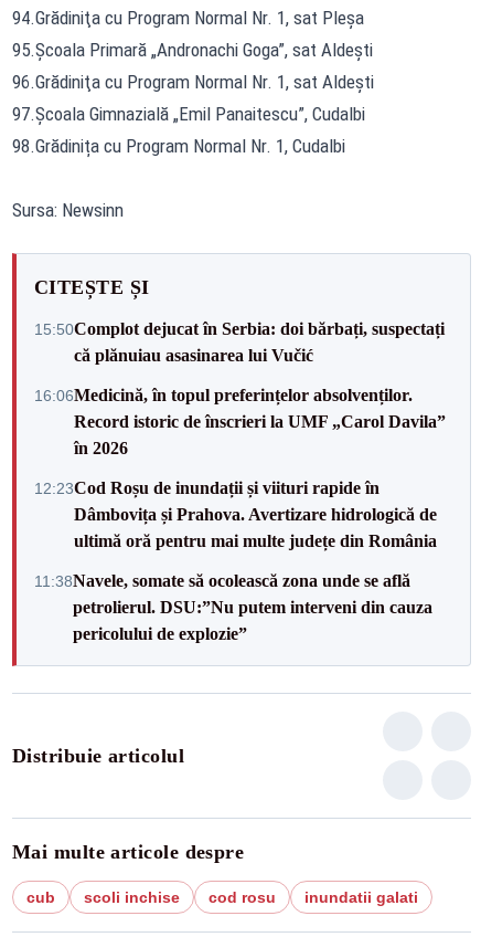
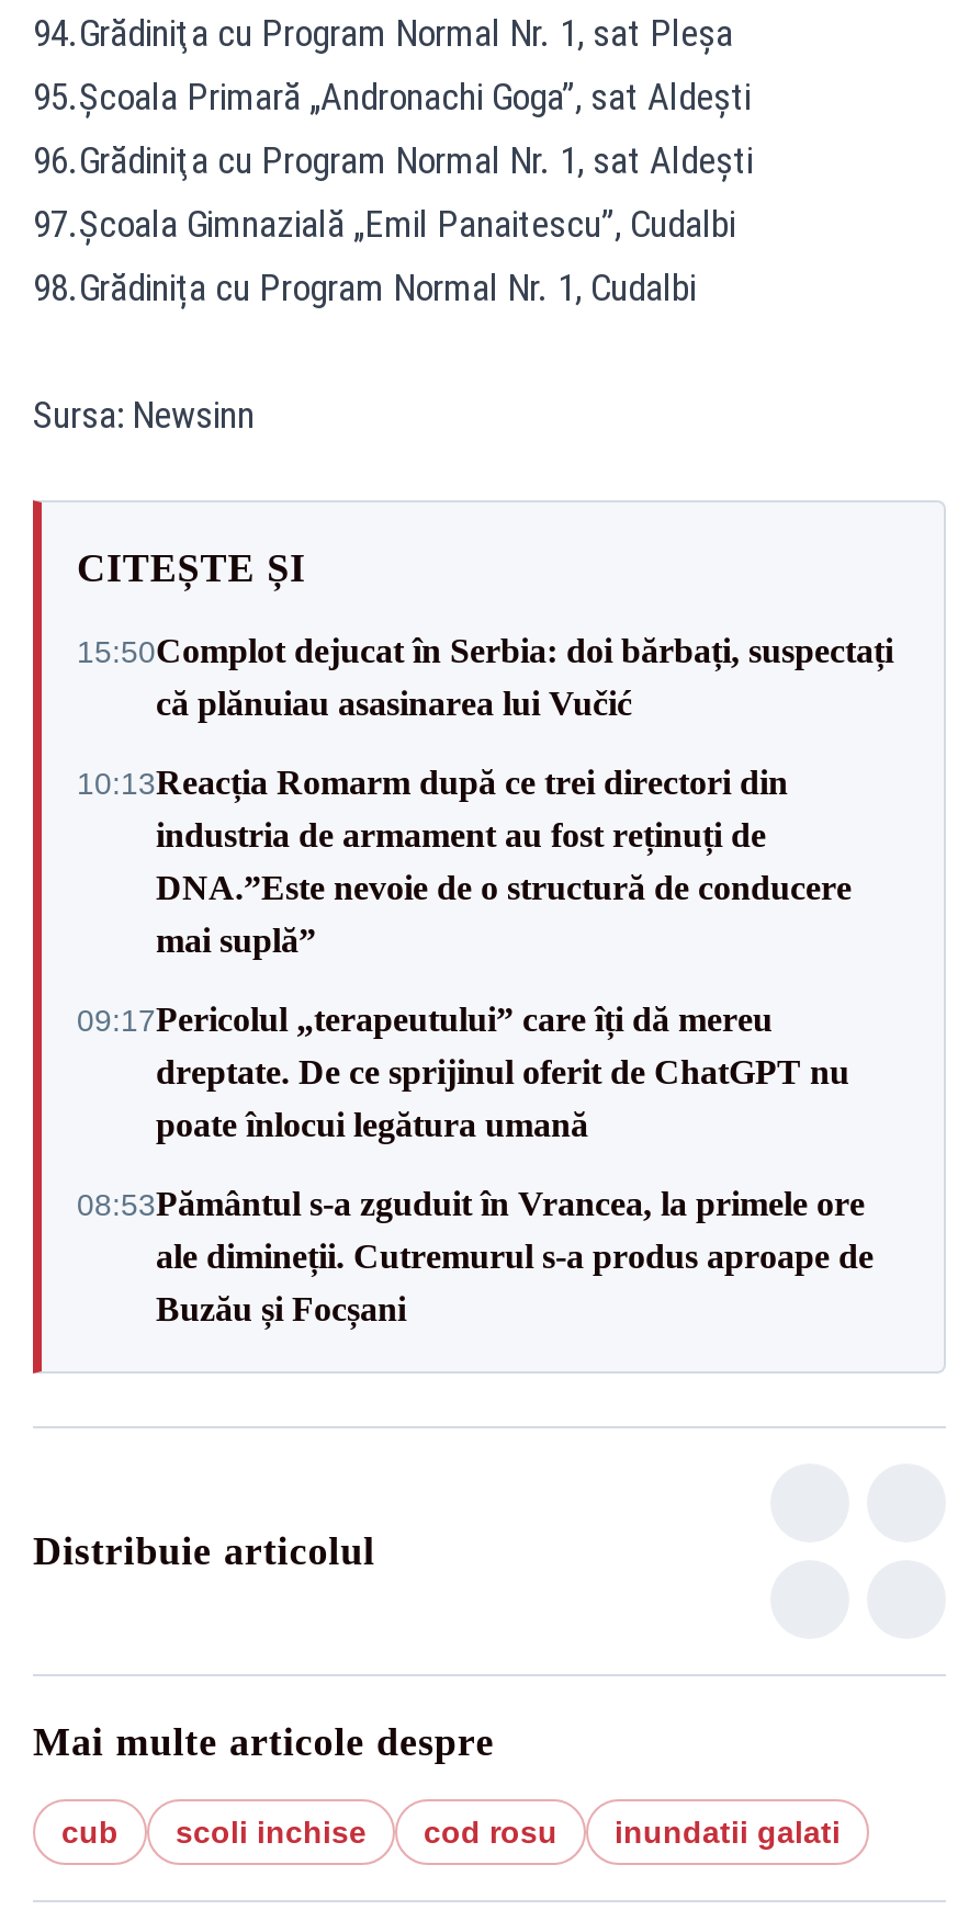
[34,385,446,457] 16:06Medicină, în topul preferințelor absolvenților. | Record istoric de înscrieri la UMF „Carol Davila” | în 2026 -> [77,764,852,959] 10:13Reacția Romarm după ce trei directori din | industria de armament au fost reținuți de | DNA.”Este nevoie de o structură de conducere | mai suplă”
[34,478,437,550] 12:23Cod Roșu de inundații și viituri rapide în | Dâmbovița și Prahova. Avertizare hidrologică de | ultimă oră pentru mai multe județe din România -> [77,1001,849,1143] 09:17Pericolul „terapeutului” care îți dă mereu | dreptate. De ce sprijinul oferit de ChatGPT nu | poate înlocui legătura umană
[34,571,432,643] 11:38Navele, somate să ocolească zona unde se află | petrolierul. DSU:”Nu putem interveni din cauza | pericolului de explozie” -> [77,1185,874,1327] 08:53Pământul s-a zguduit în Vrancea, la primele ore | ale dimineții. Cutremurul s-a produs aproape de | Buzău și Focșani

